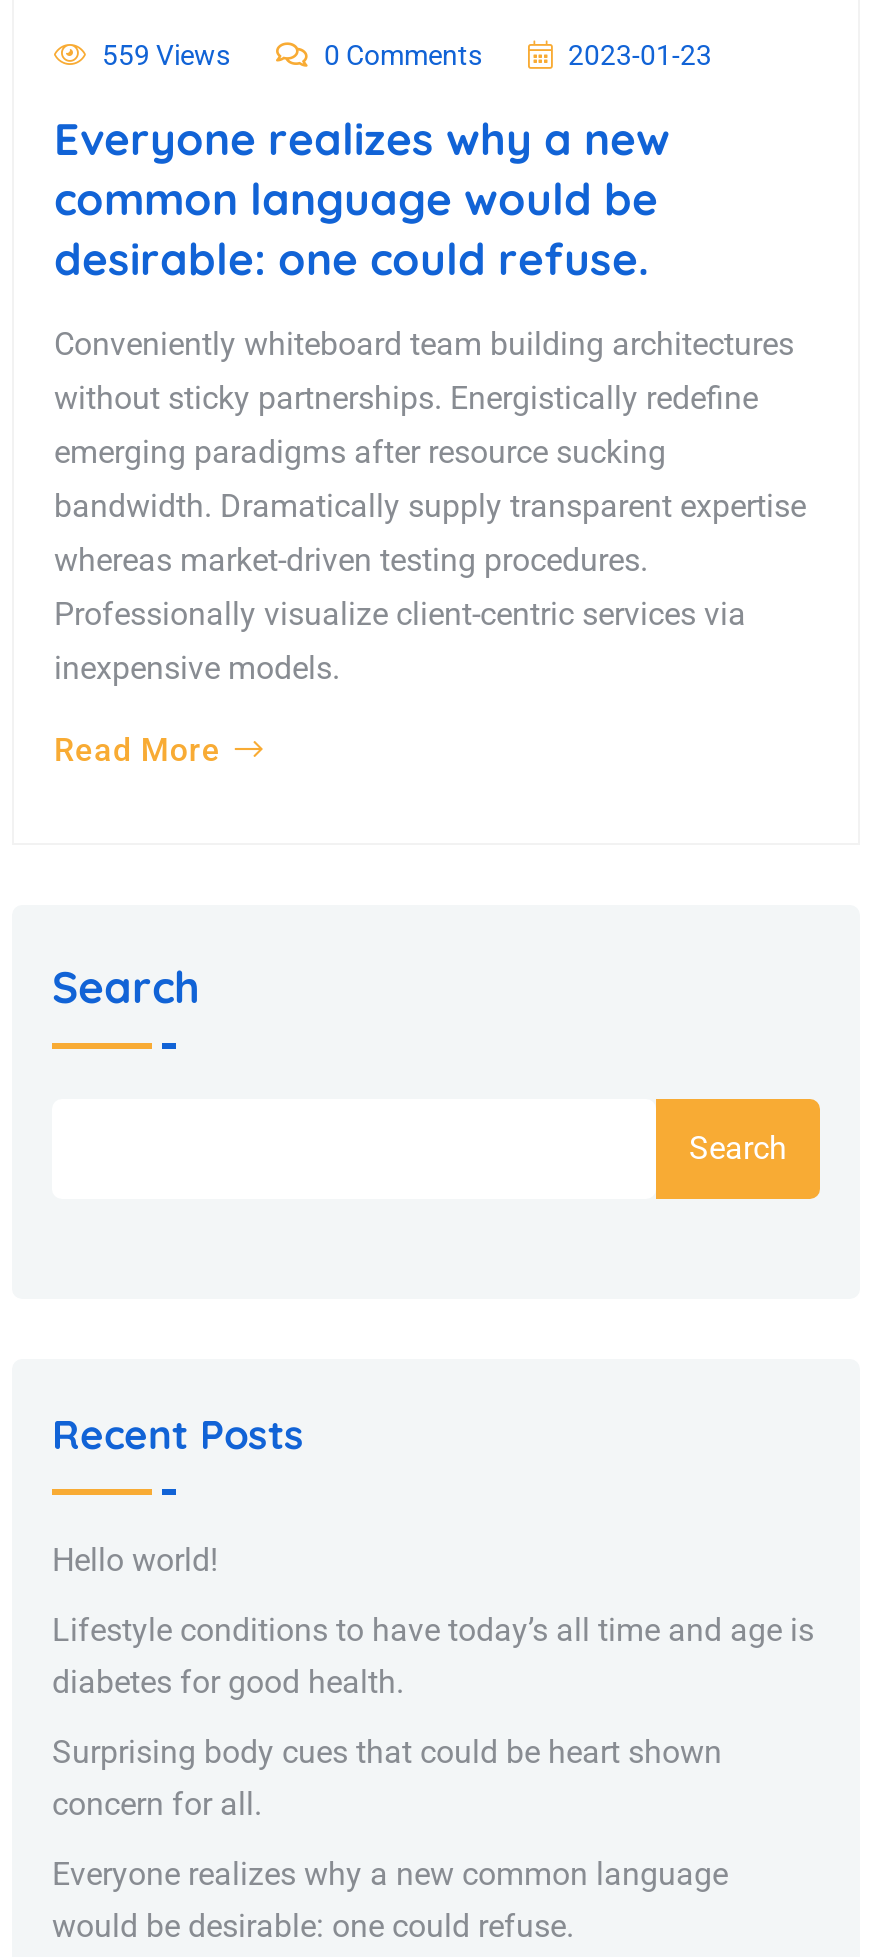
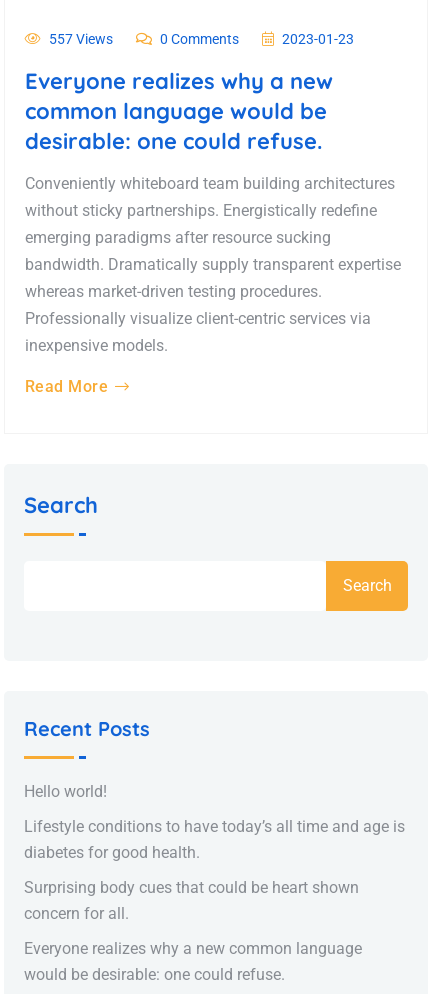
[102,38,230,70] 559 Views -> [49,31,113,47] 557 Views

